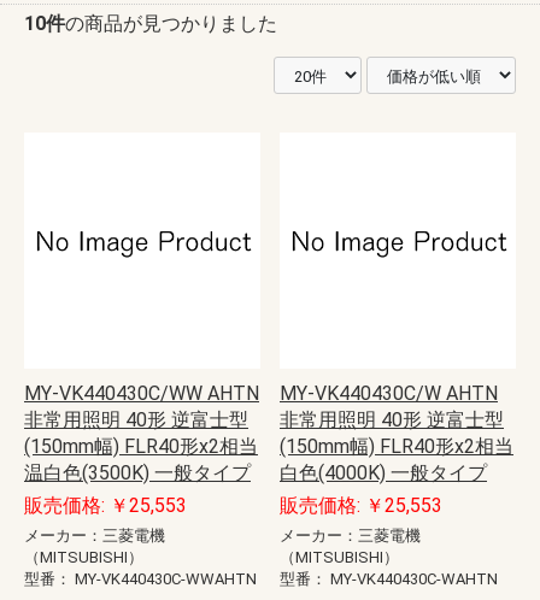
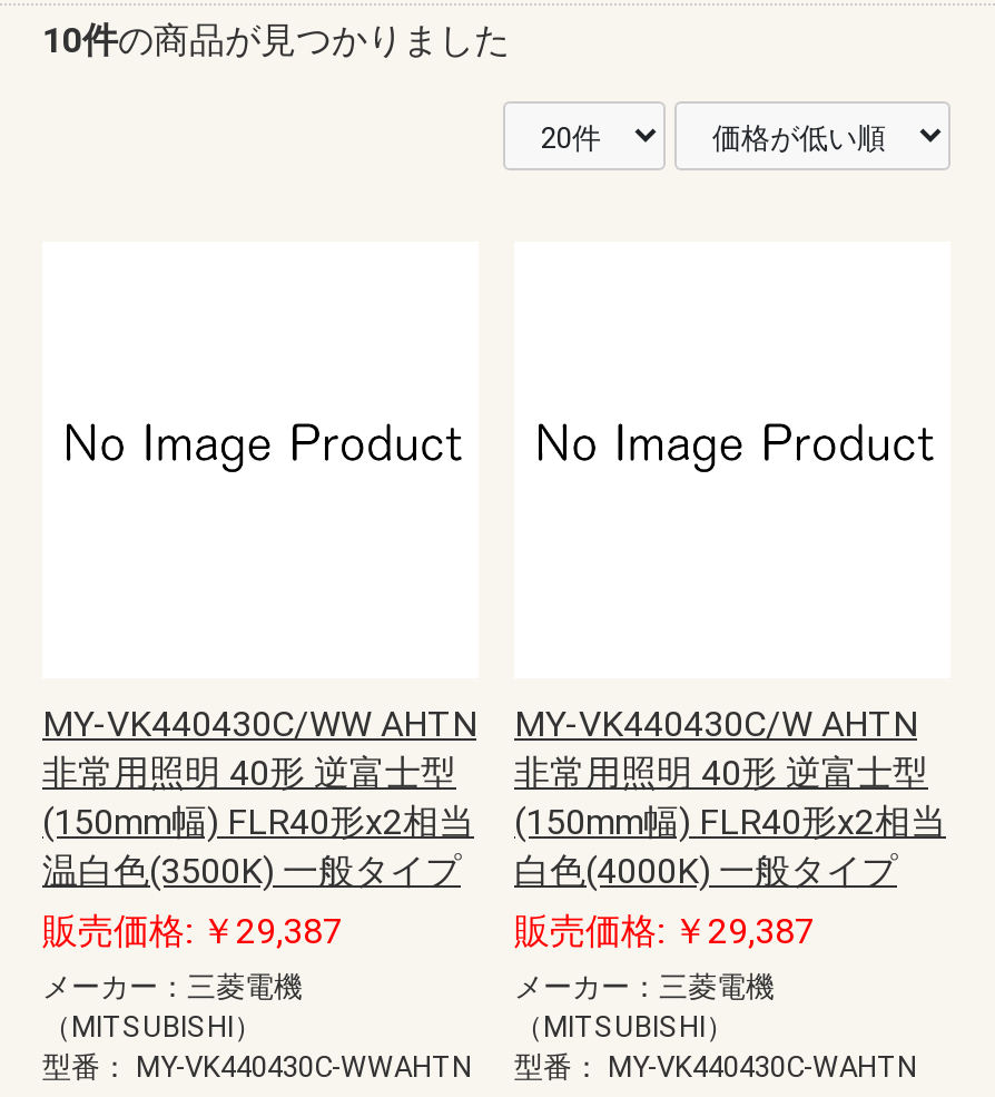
[24,493,187,516] 販売価格: ￥25,553 -> [42,909,343,951] 販売価格: ￥29,387
[280,493,442,516] 販売価格: ￥25,553 -> [514,909,815,951] 販売価格: ￥29,387

